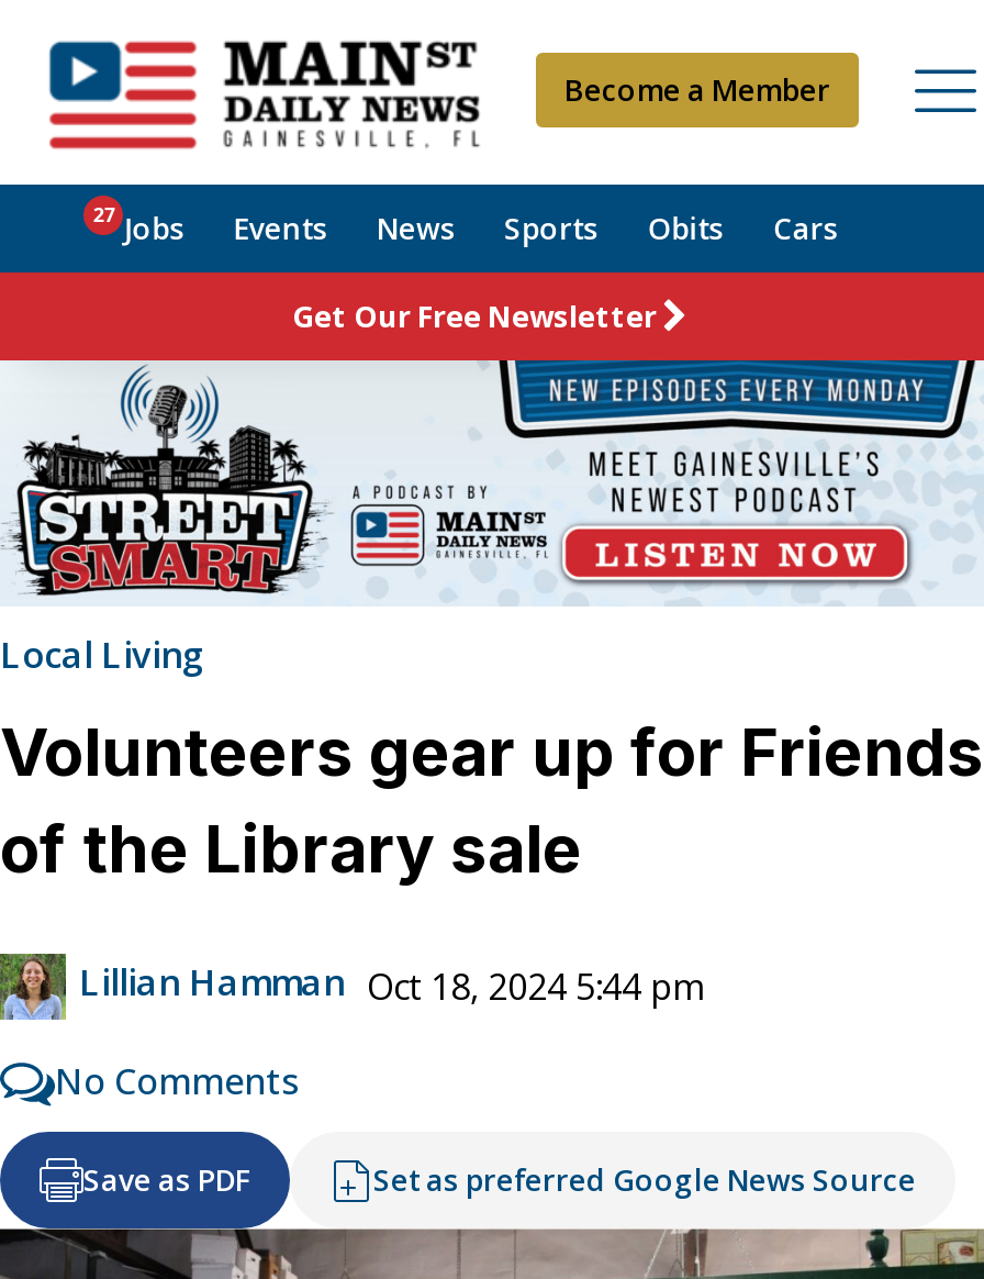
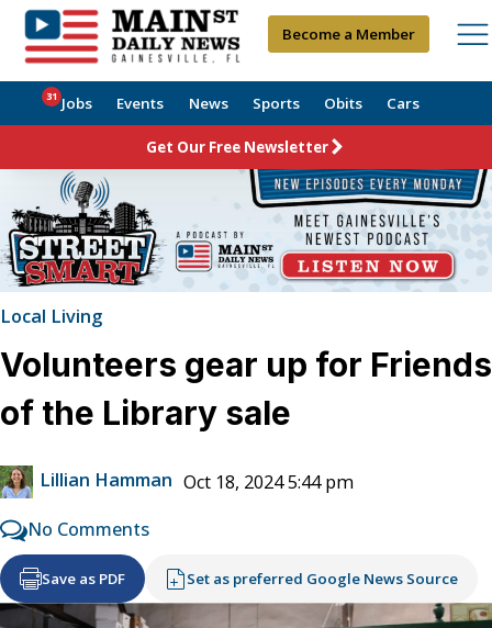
[93,200,839,248] 27 Jobs Events News Sports Obits Cars -> [46,89,419,113] 31 Jobs Events News Sports Obits Cars

